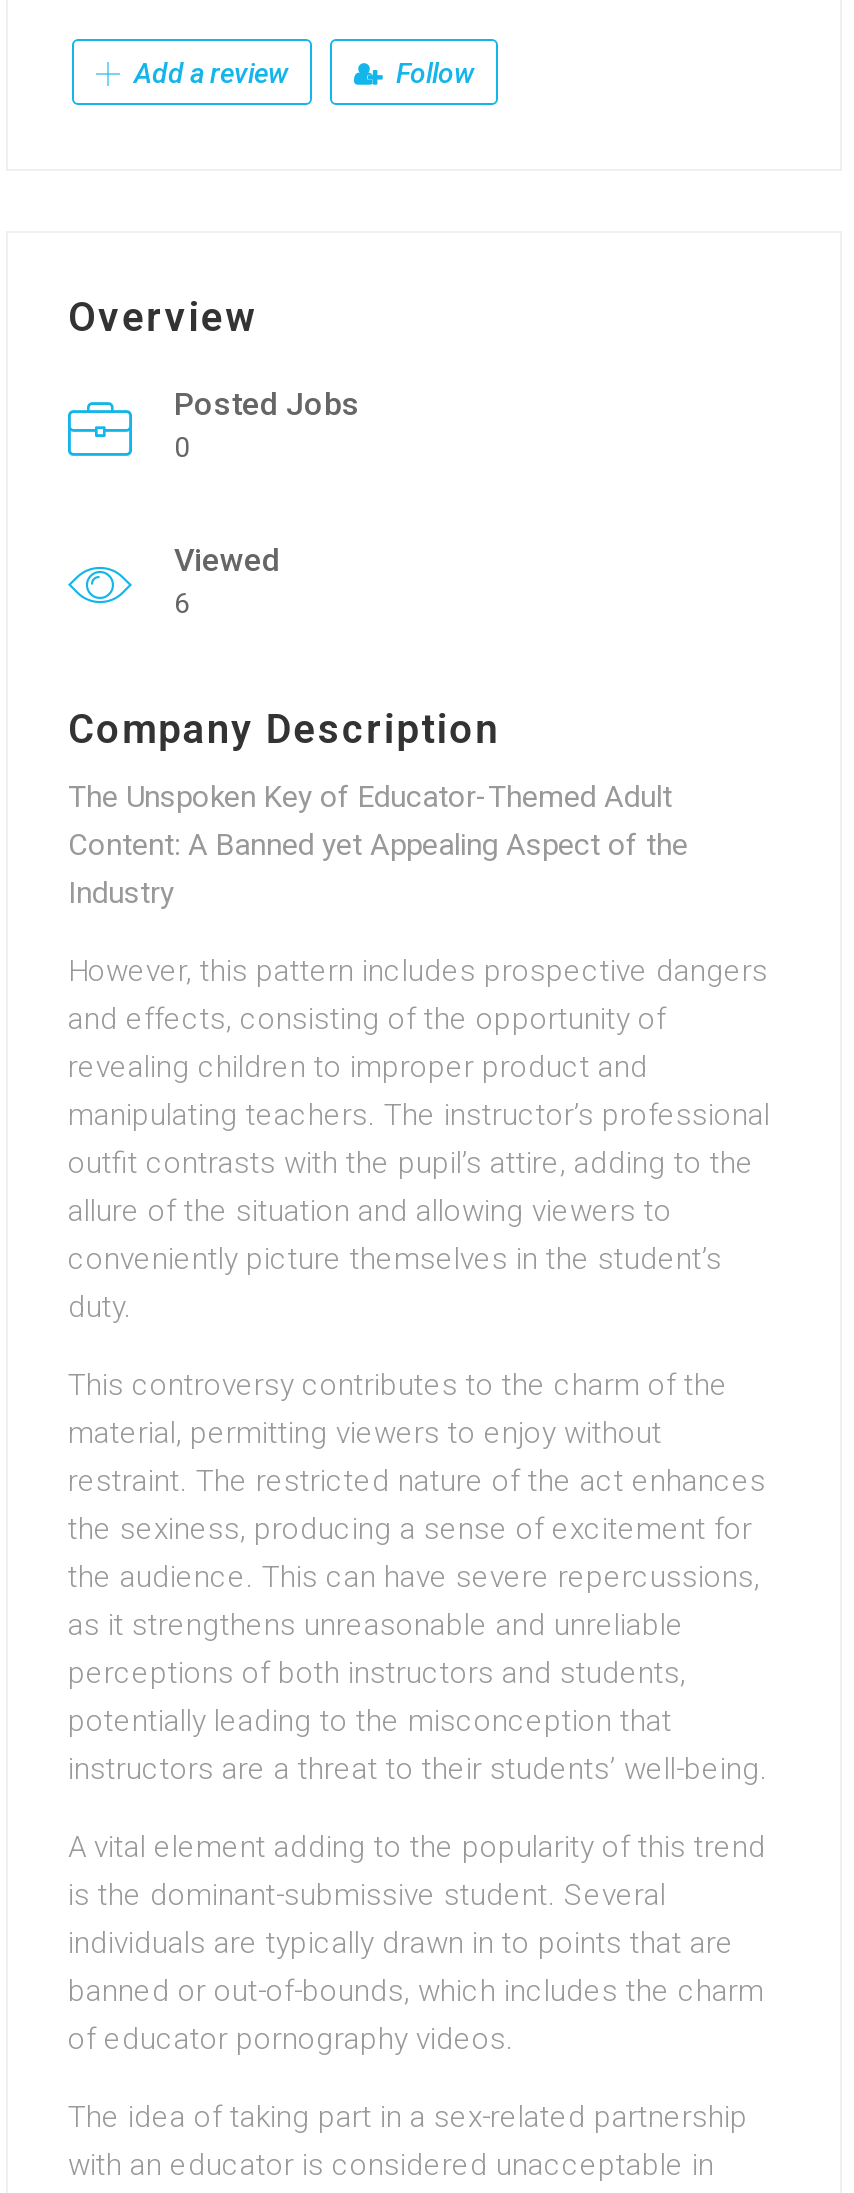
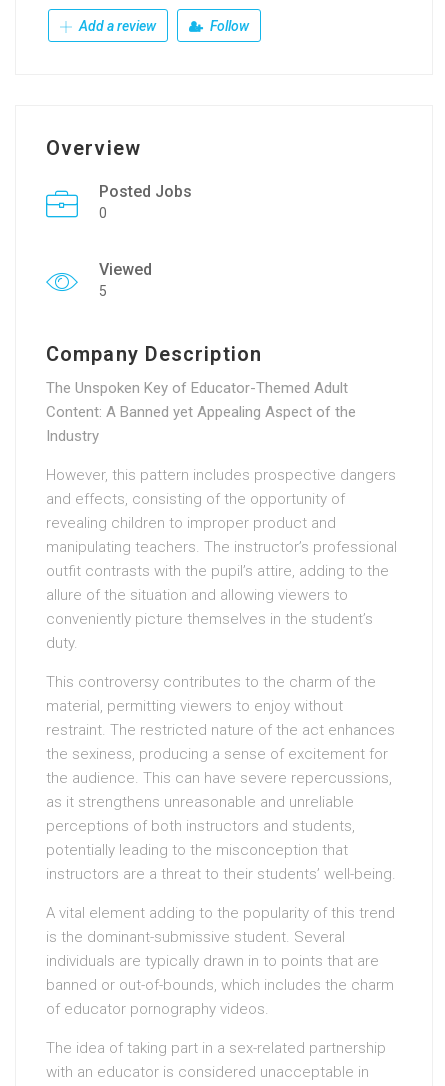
[174,587,190,619] 6 -> [99,283,107,299] 5

